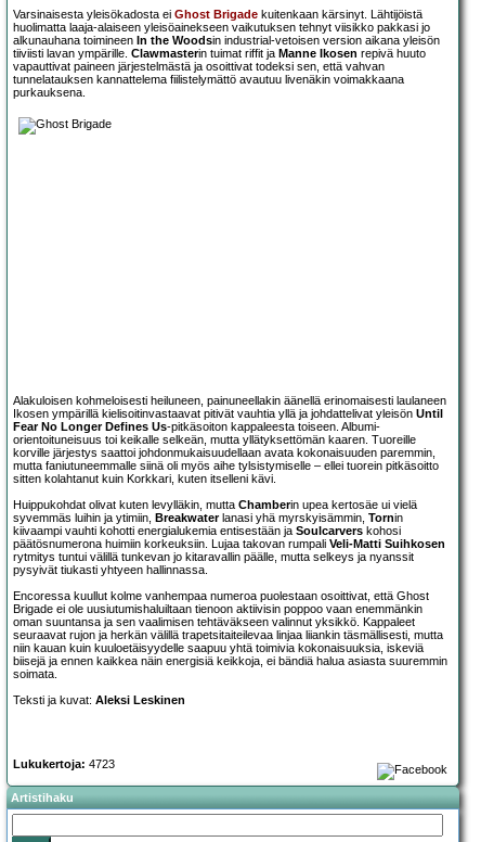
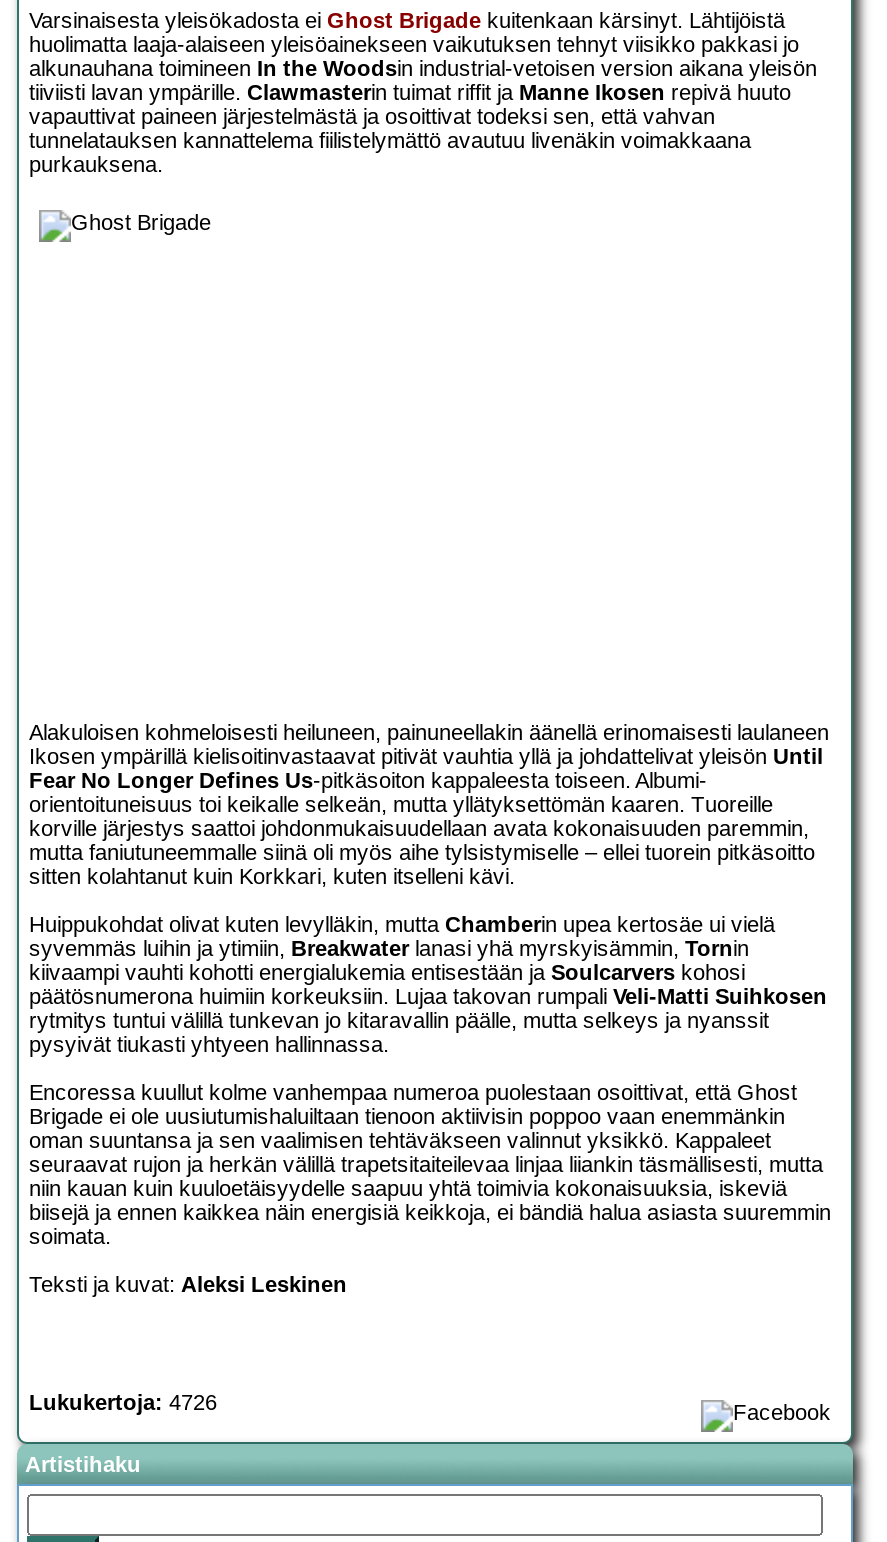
[13,758,115,771] Lukukertoja: 4723 -> [29,1391,217,1415] Lukukertoja: 4726

